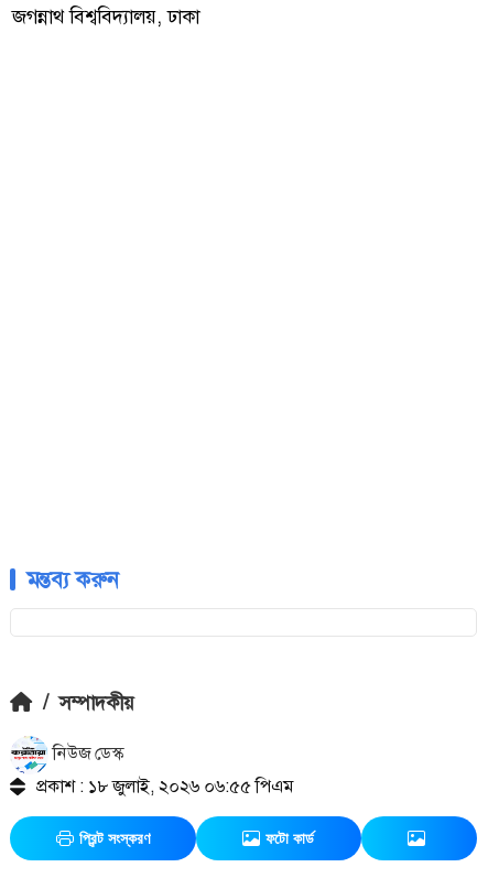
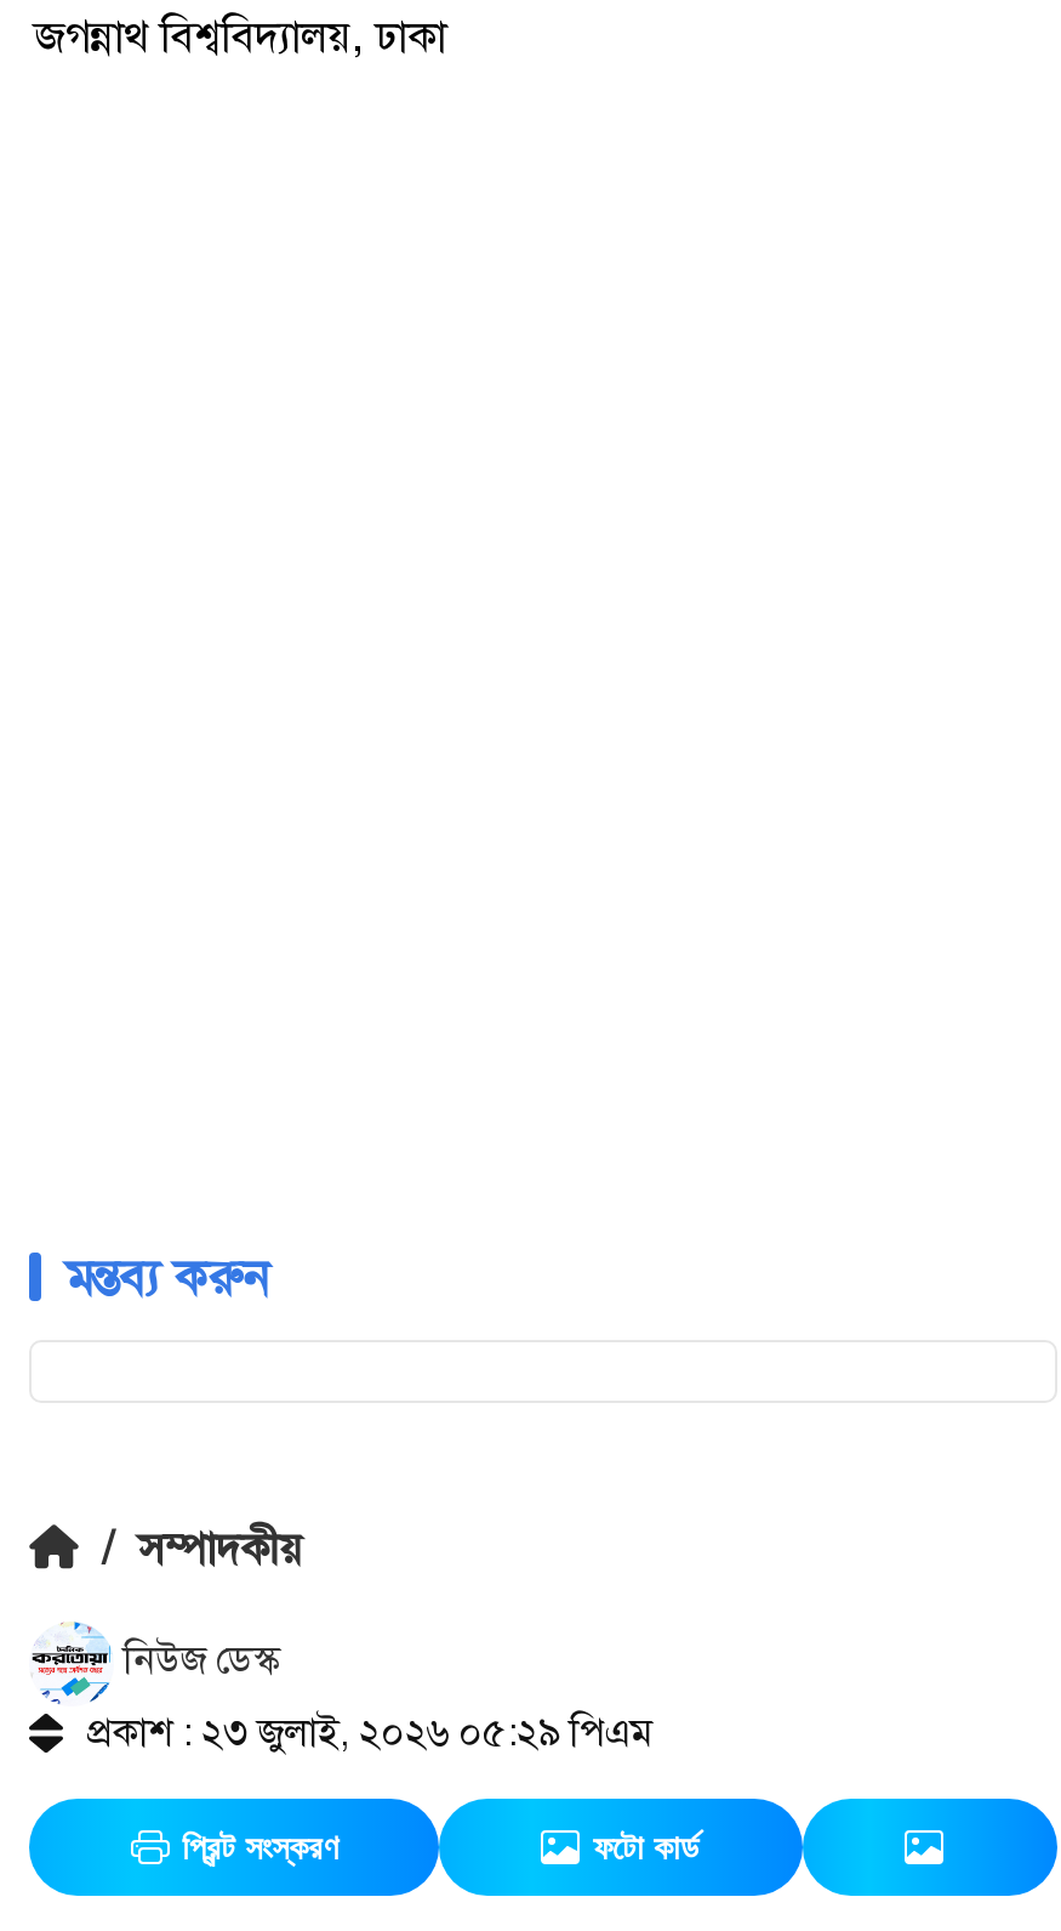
[36,774,293,797] প্রকাশ : ১৮ জুলাই, ২০২৬ ০৬:৫৫ পিএম -> [87,1705,652,1756] প্রকাশ : ২৩ জুলাই, ২০২৬ ০৫:২৯ পিএম

